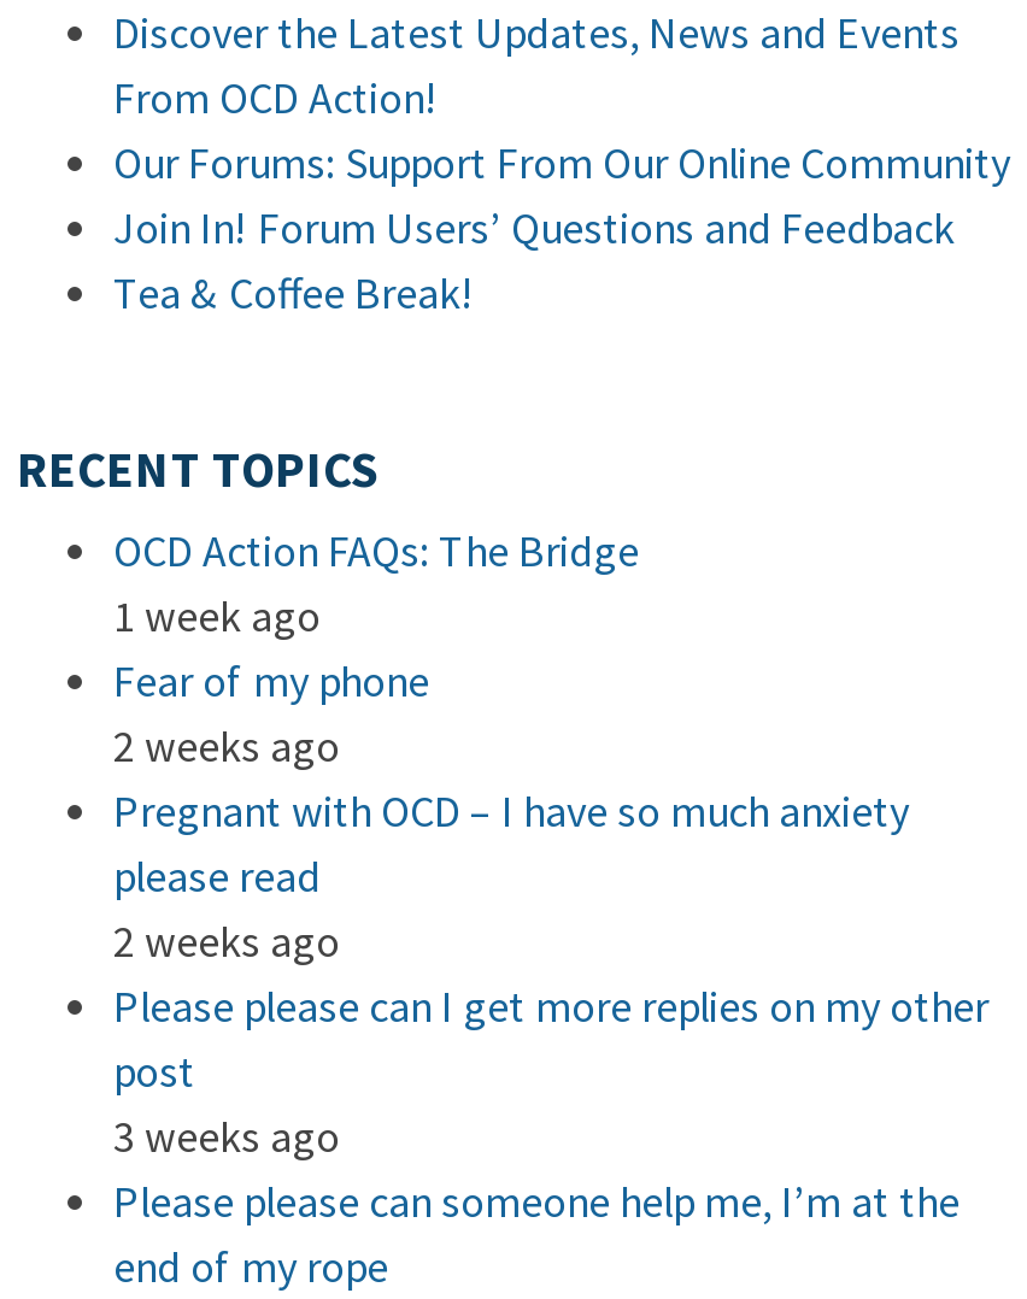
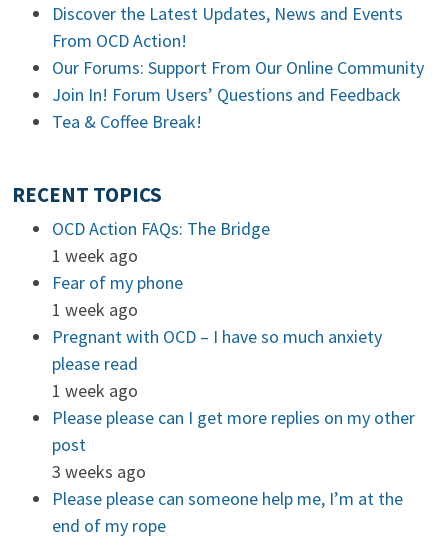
[113,718,340,774] 2 weeks ago -> [52,298,138,321] 1 week ago
[113,913,340,969] 2 weeks ago -> [52,379,138,402] 1 week ago

